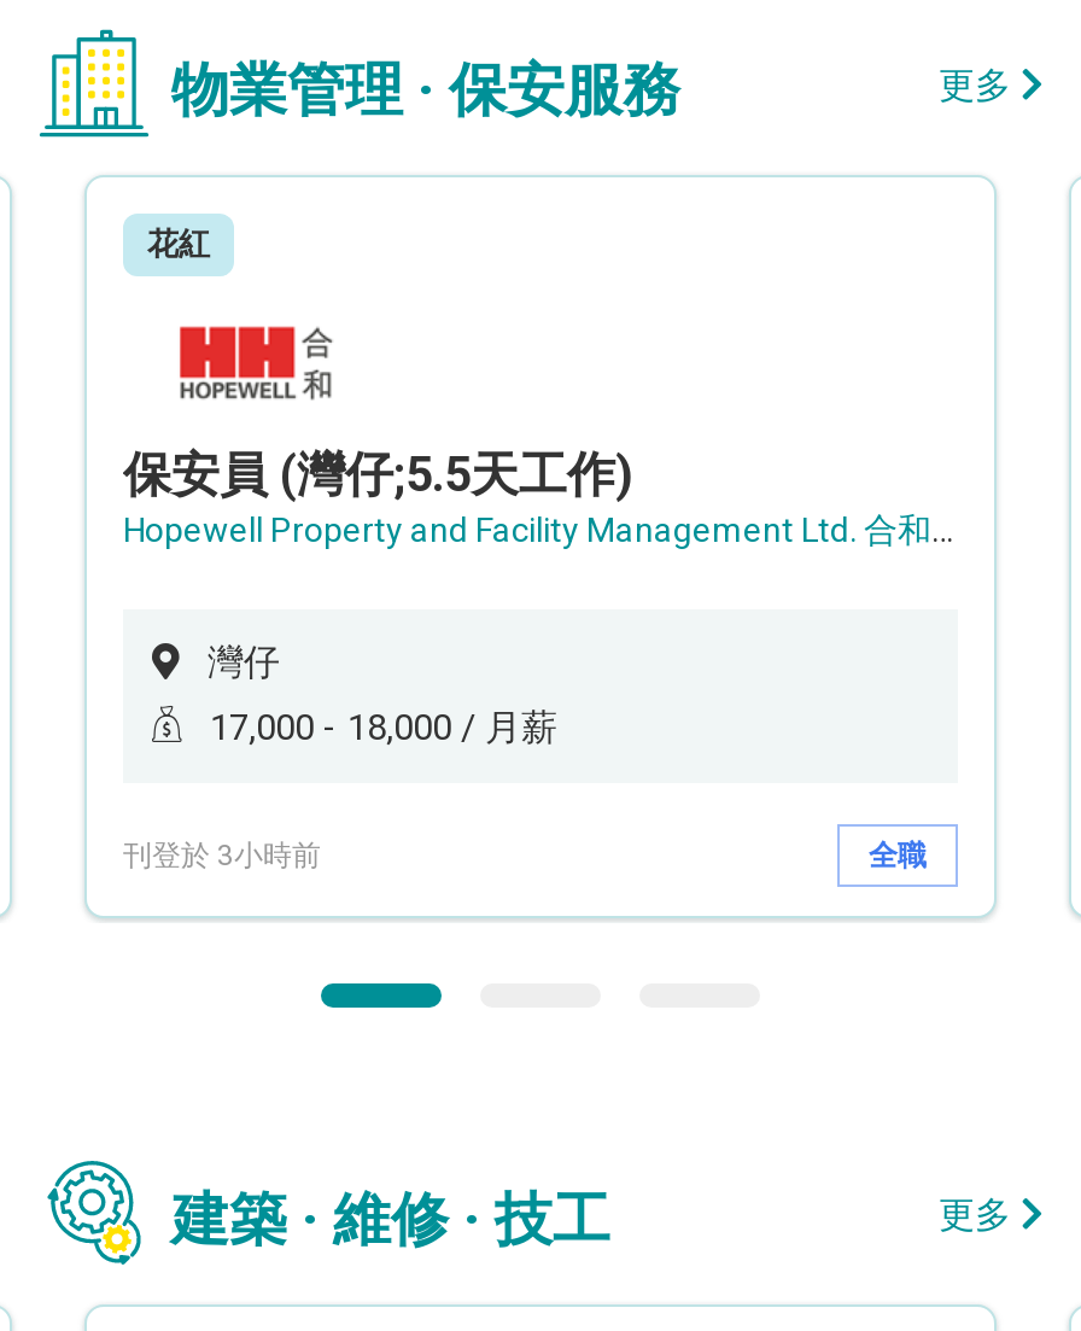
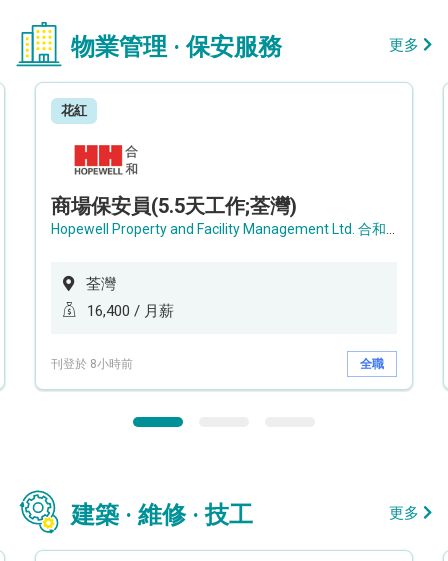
[123,445,632,503] 保安員 (灣仔;5.5天工作) -> [51,194,297,218] 商場保安員(5.5天工作;荃灣)
[208,641,280,685] 灣仔 -> [86,275,116,293] 荃灣
[210,706,557,750] 17,000 - 18,000 / 月薪 -> [87,302,174,320] 16,400 / 月薪
[123,837,321,871] 刊登於 3小時前 -> [51,356,133,370] 刊登於 8小時前

